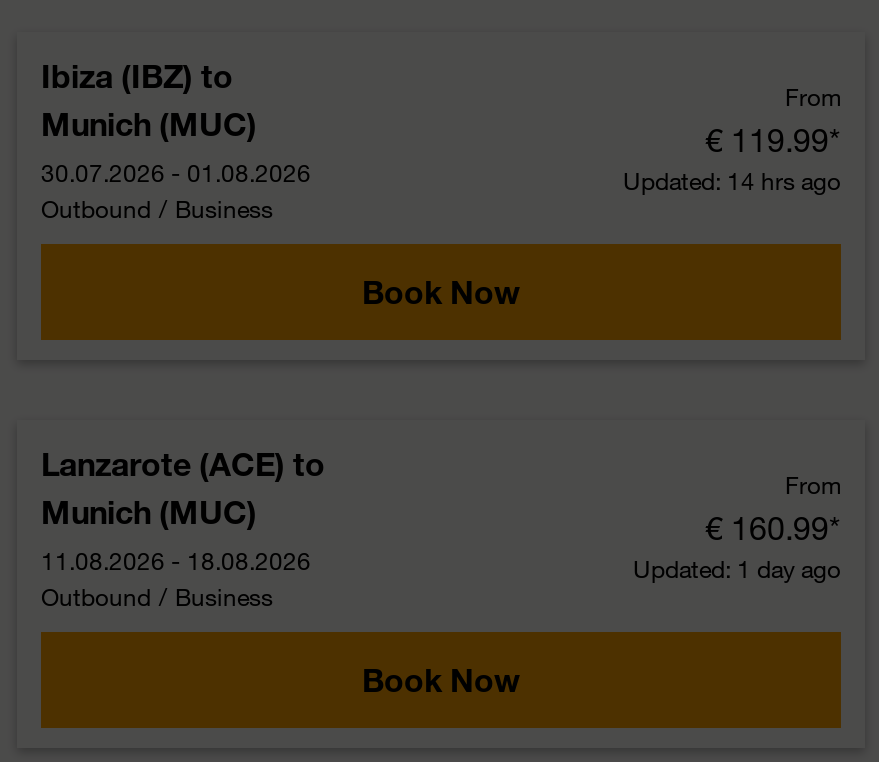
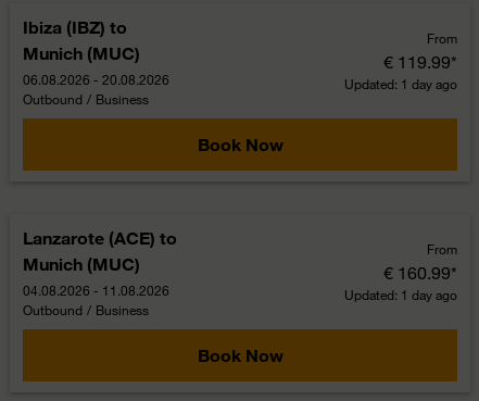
[41,158,311,188] 30.07.2026 - 01.08.2026 -> [23,72,169,88] 06.08.2026 - 20.08.2026
[623,166,841,196] Updated: 14 hrs ago -> [344,76,457,92] Updated: 1 day ago
[41,546,311,576] 11.08.2026 - 18.08.2026 -> [23,282,169,299] 04.08.2026 - 11.08.2026

